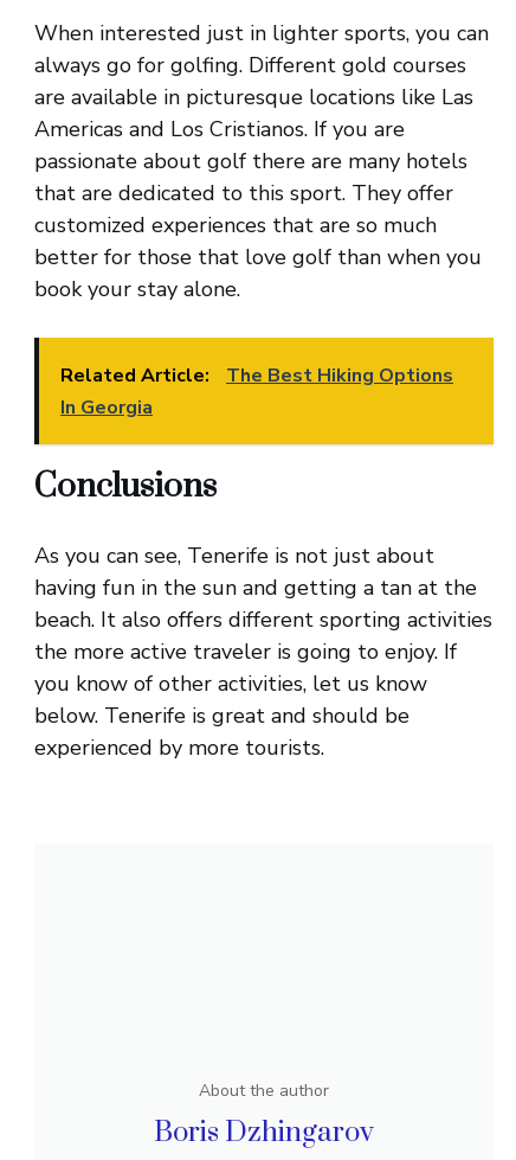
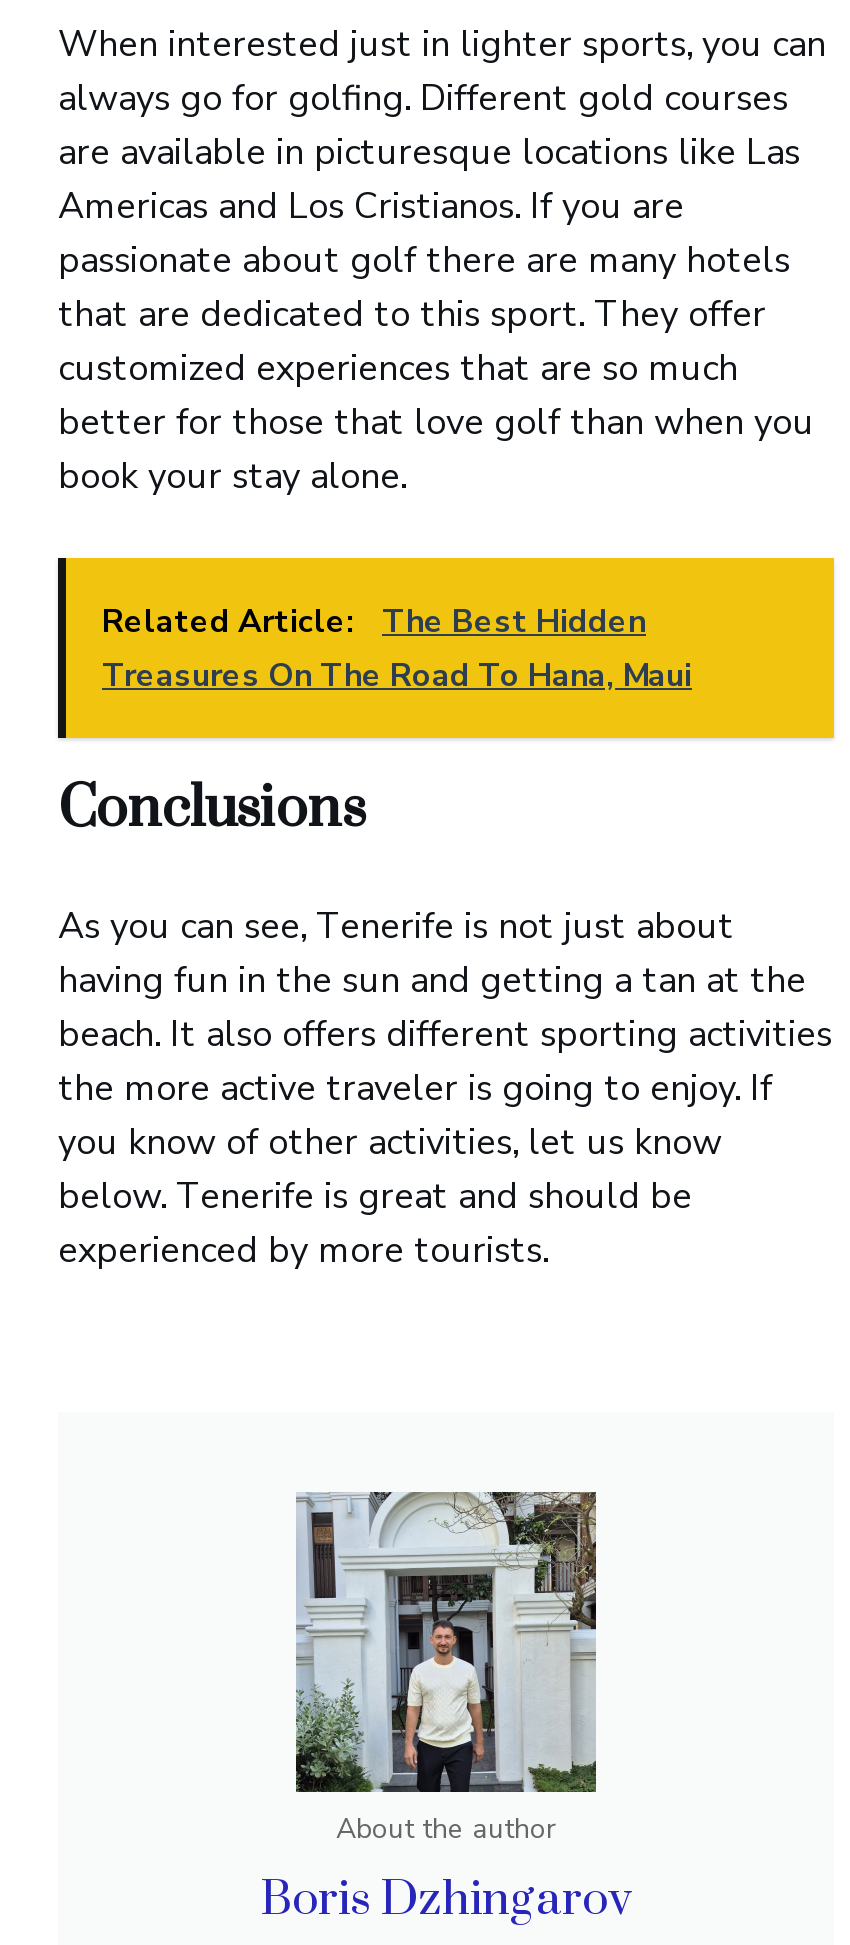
[60,362,453,421] Related Article: The Best Hiking Options | In Georgia -> [102,600,692,698] Related Article: The Best Hidden | Treasures On The Road To Hana, Maui
none -> [294,1490,598,1794] [image]

